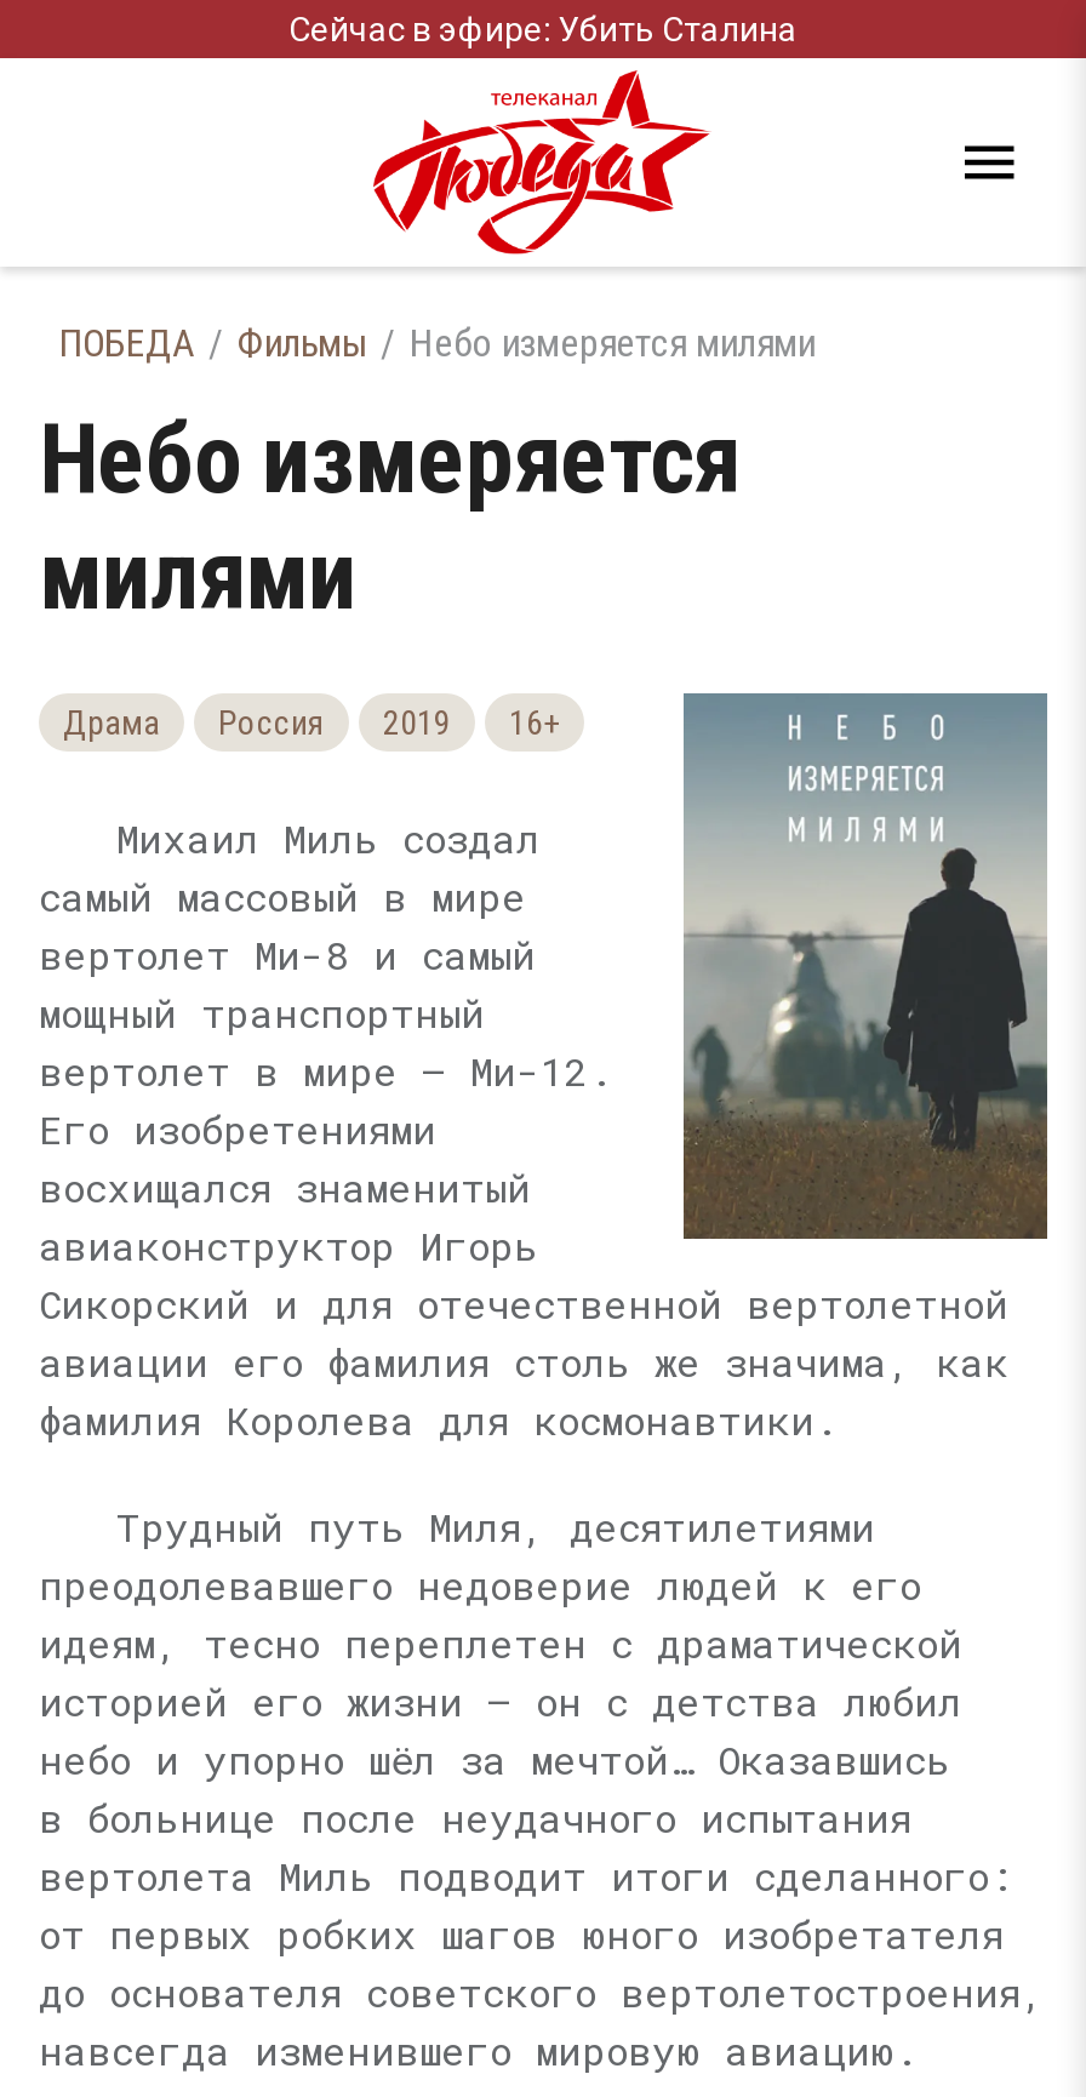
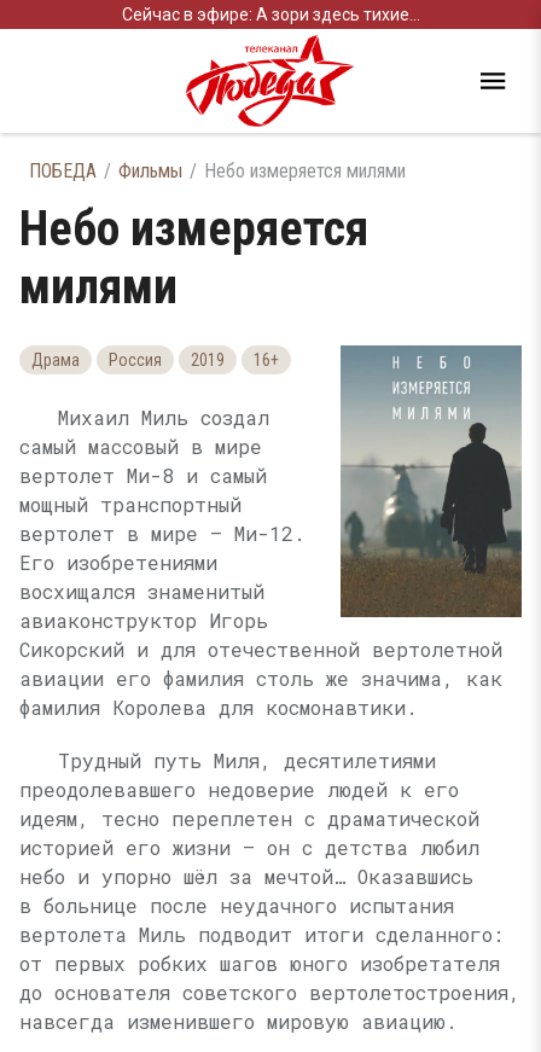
[288,10,798,48] Сейчас в эфире: Убить Сталина -> [121,5,420,24] Сейчас в эфире: А зори здесь тихие...

